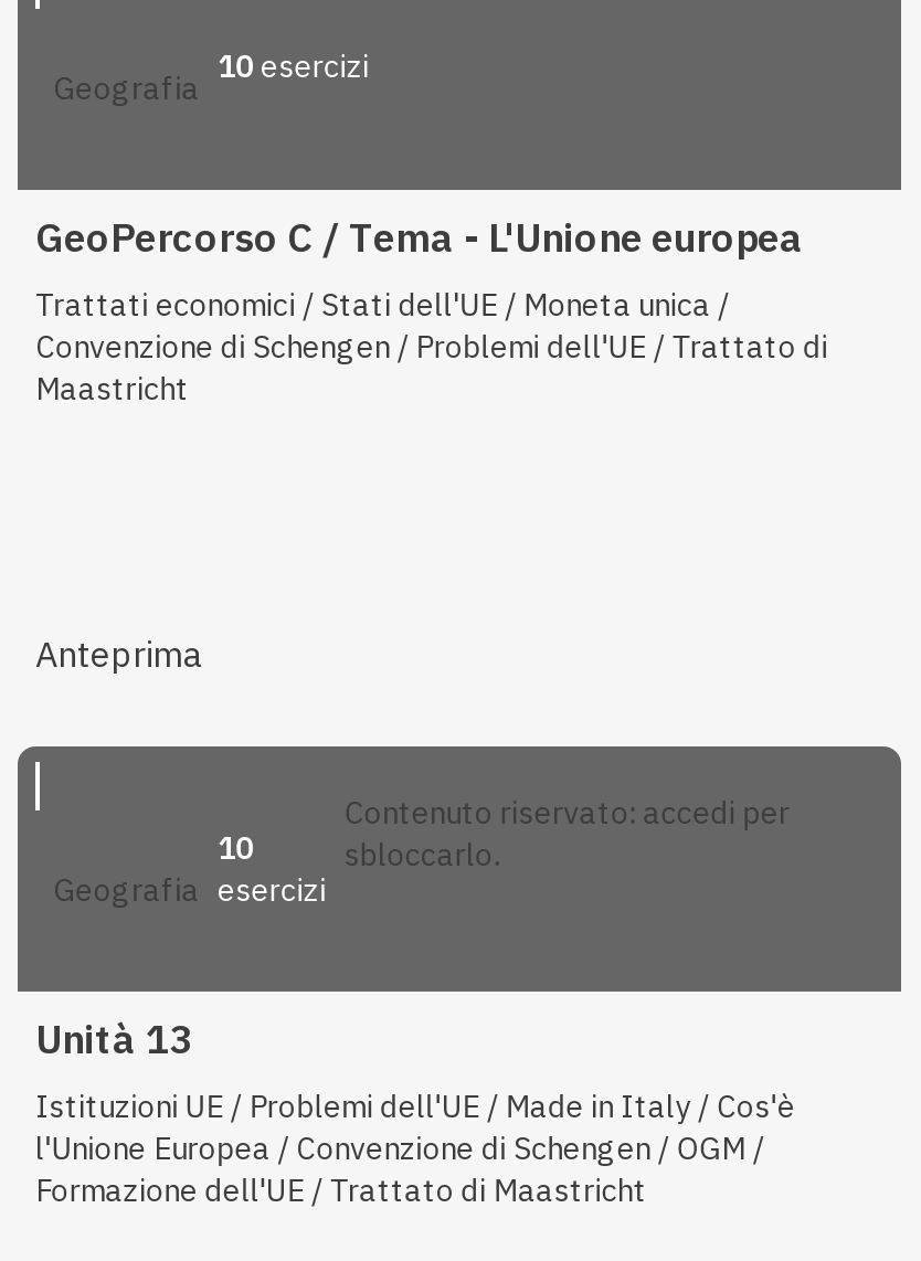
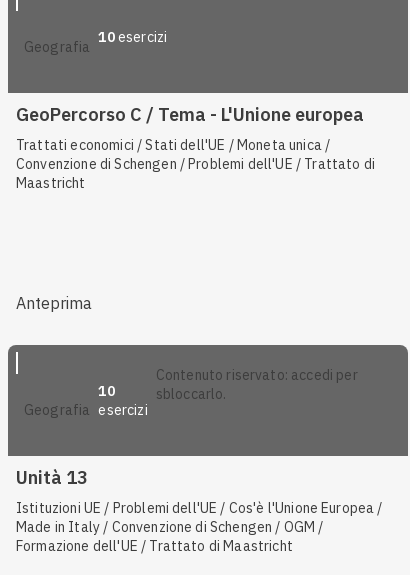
[35,1088,795,1169] Istituzioni UE / Problemi dell'UE / Made in Italy / Cos'è | l'Unione Europea / Convenzione di Schengen / OGM / -> [16,499,383,536] Istituzioni UE / Problemi dell'UE / Cos'è l'Unione Europea / | Made in Italy / Convenzione di Schengen / OGM /

